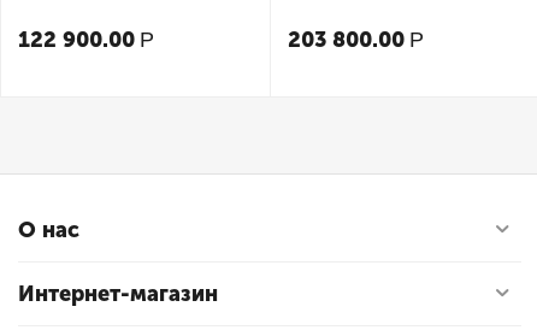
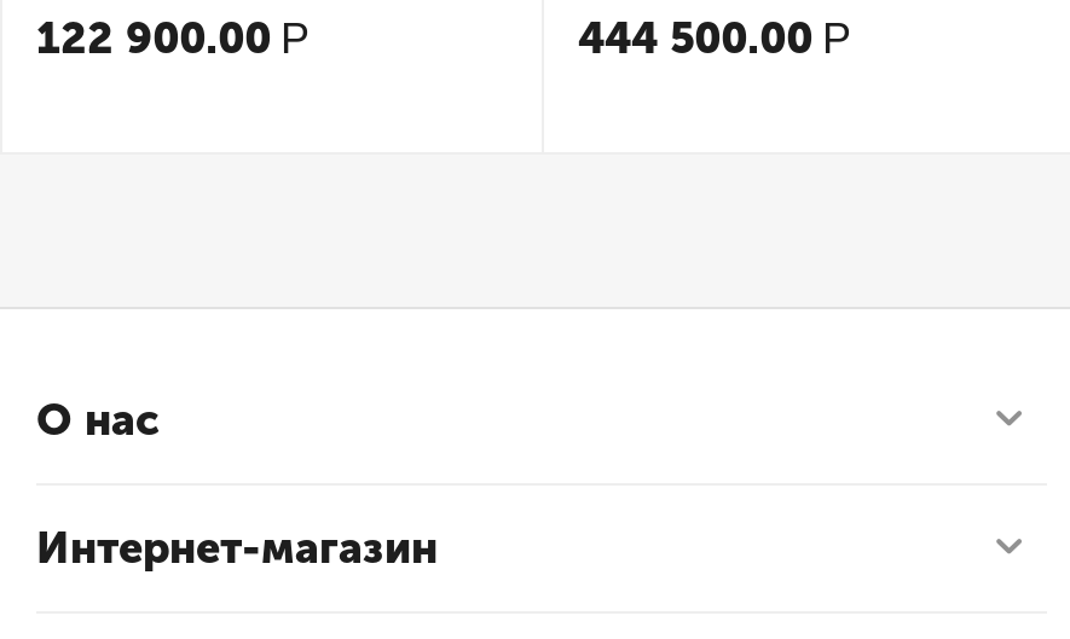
[288,26,424,53] 203 800.00 Р -> [578,11,851,65] 444 500.00 Р

